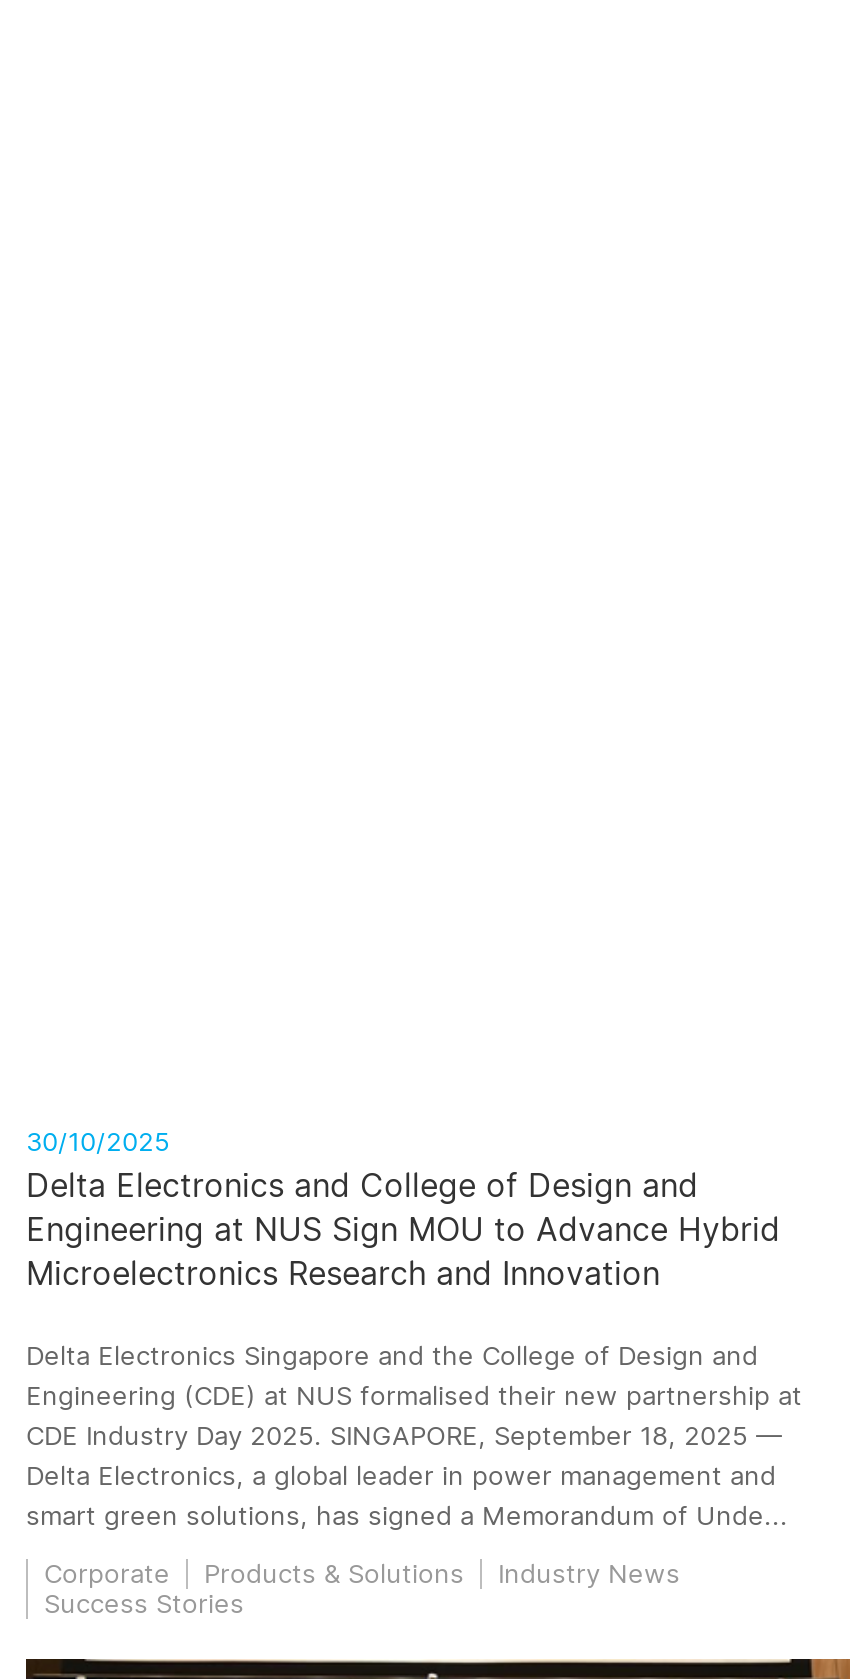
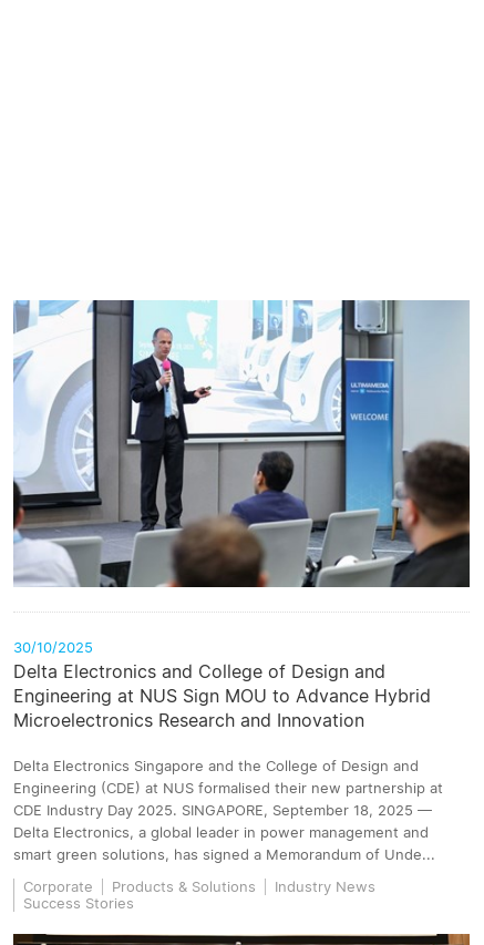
none -> [12,299,471,588] [image]

